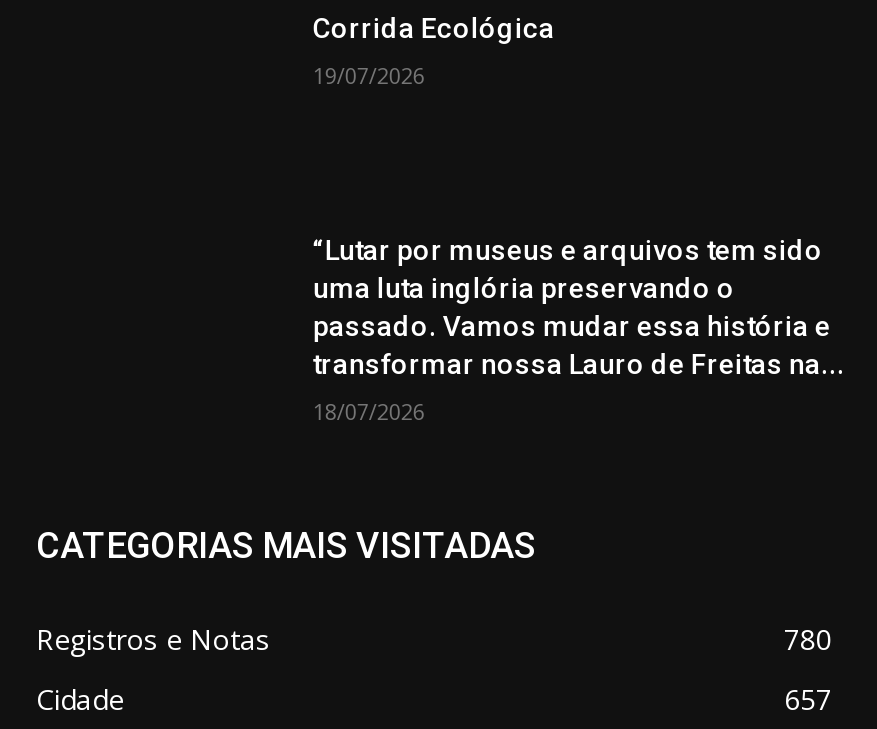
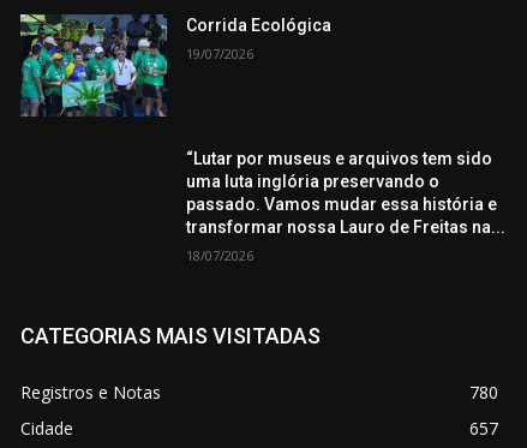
none -> [19,13,168,118] [image]

